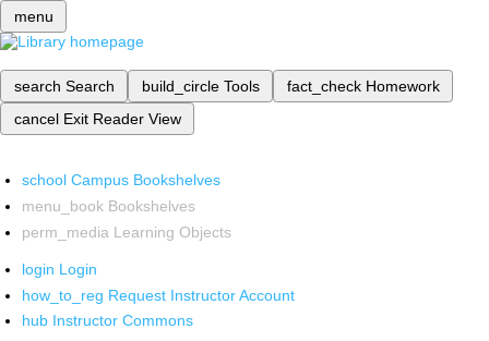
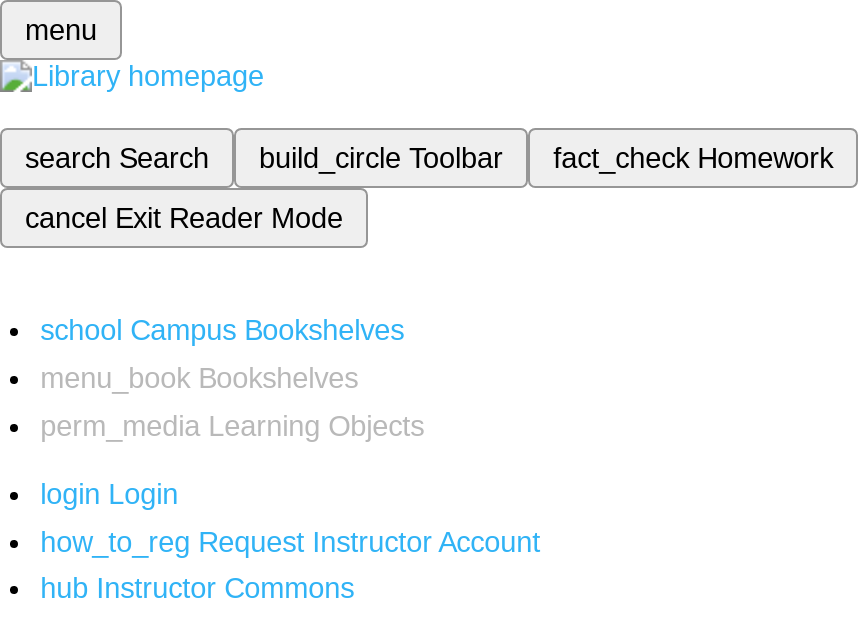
[141,77,259,95] build_circle Tools -> [259,142,503,174] build_circle Toolbar
[14,110,181,127] cancel Exit Reader View -> [25,202,343,234] cancel Exit Reader Mode

